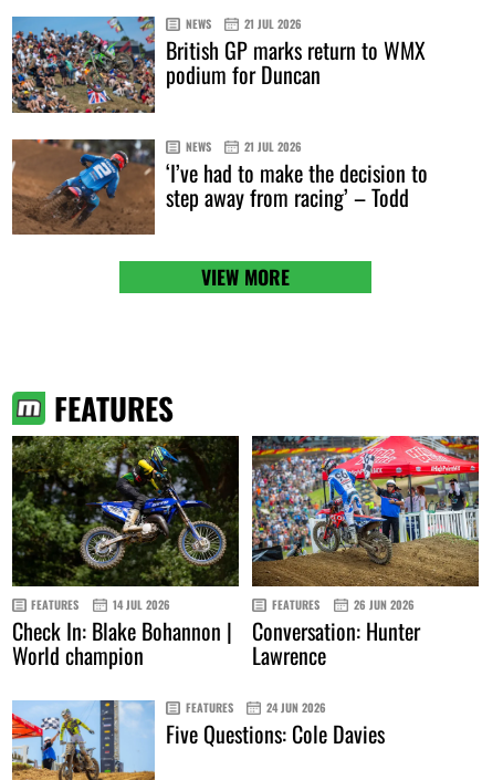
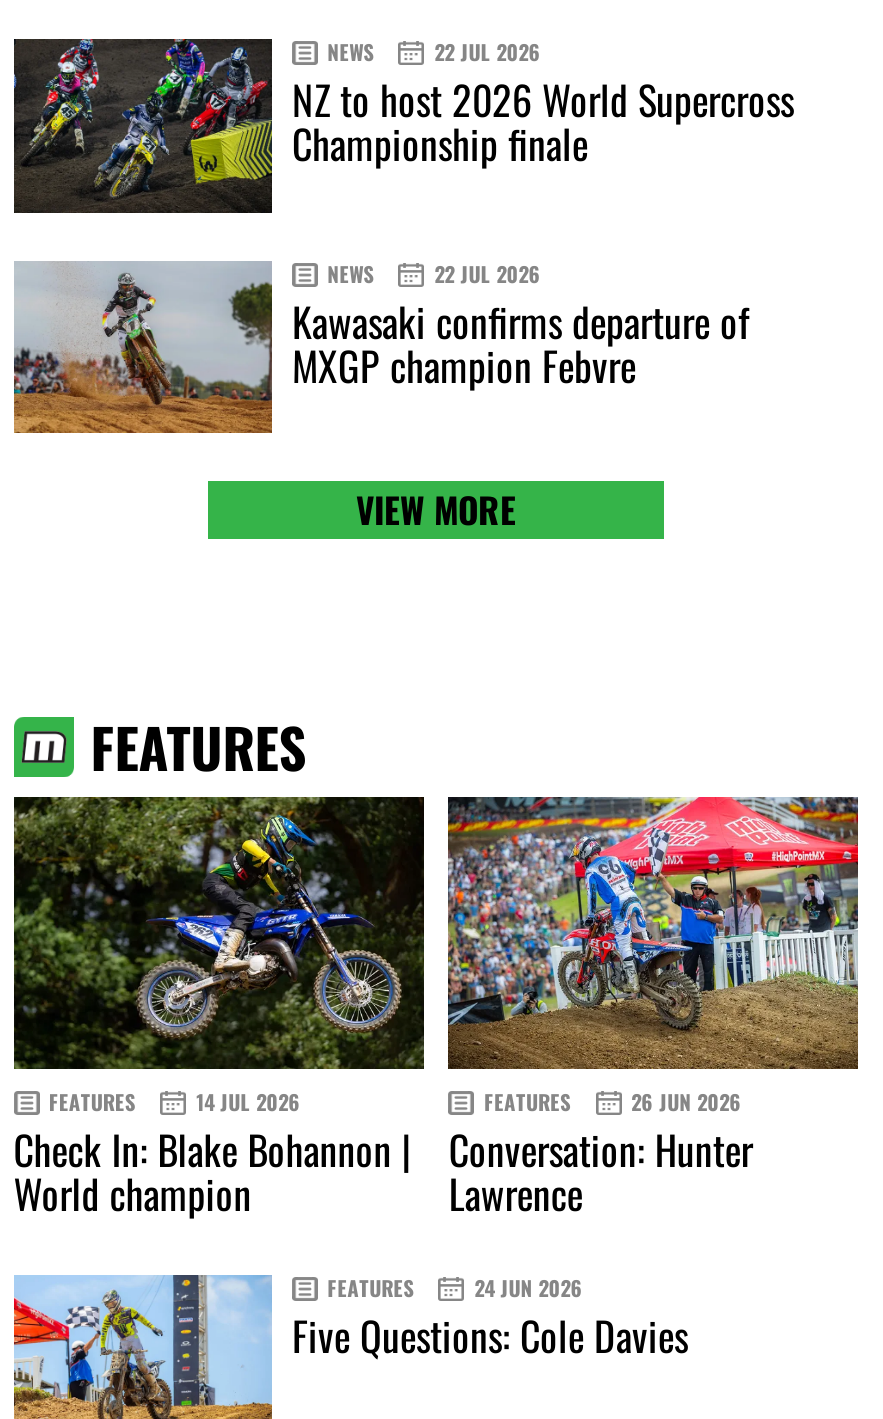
[11,15,426,114] [image] | 21 JUL 2026 | British GP marks return to WMX | podium for Duncan -> [12,37,794,215] [image] | 22 JUL 2026 | NZ to host 2026 World Supercross | Championship finale
[12,138,428,235] [image] | 21 JUL 2026 | ‘I’ve had to make the decision to | step away from racing’ – Todd -> [14,259,750,433] [image] | 22 JUL 2026 | Kawasaki confirms departure of | MXGP champion Febvre

